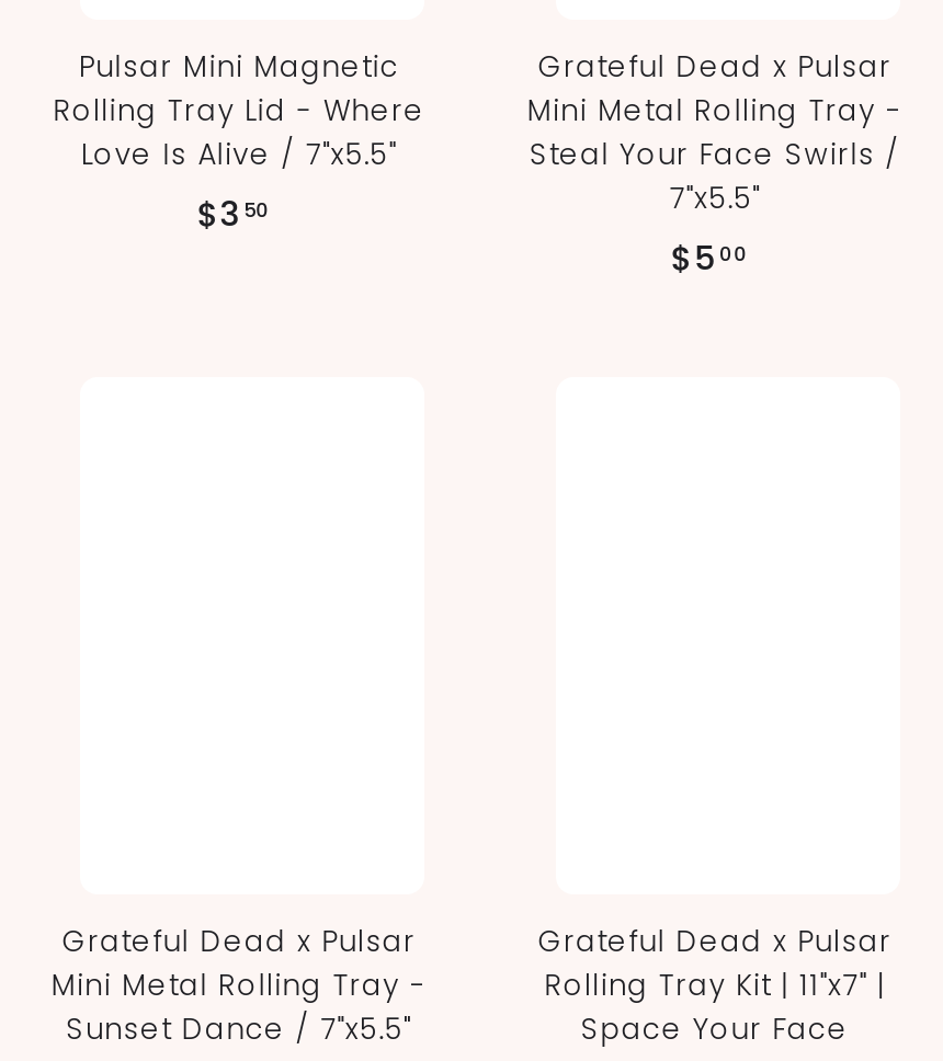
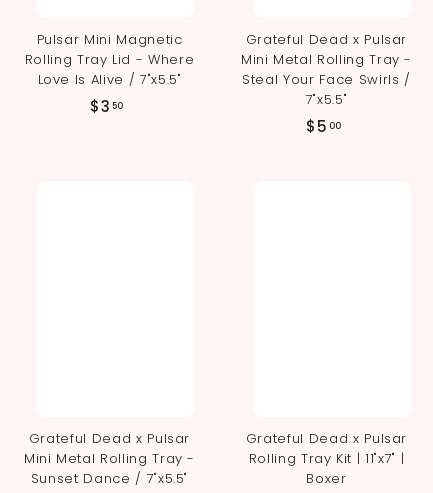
[581,1009,848,1050] Space Your Face -> [306,469,347,488] Boxer

